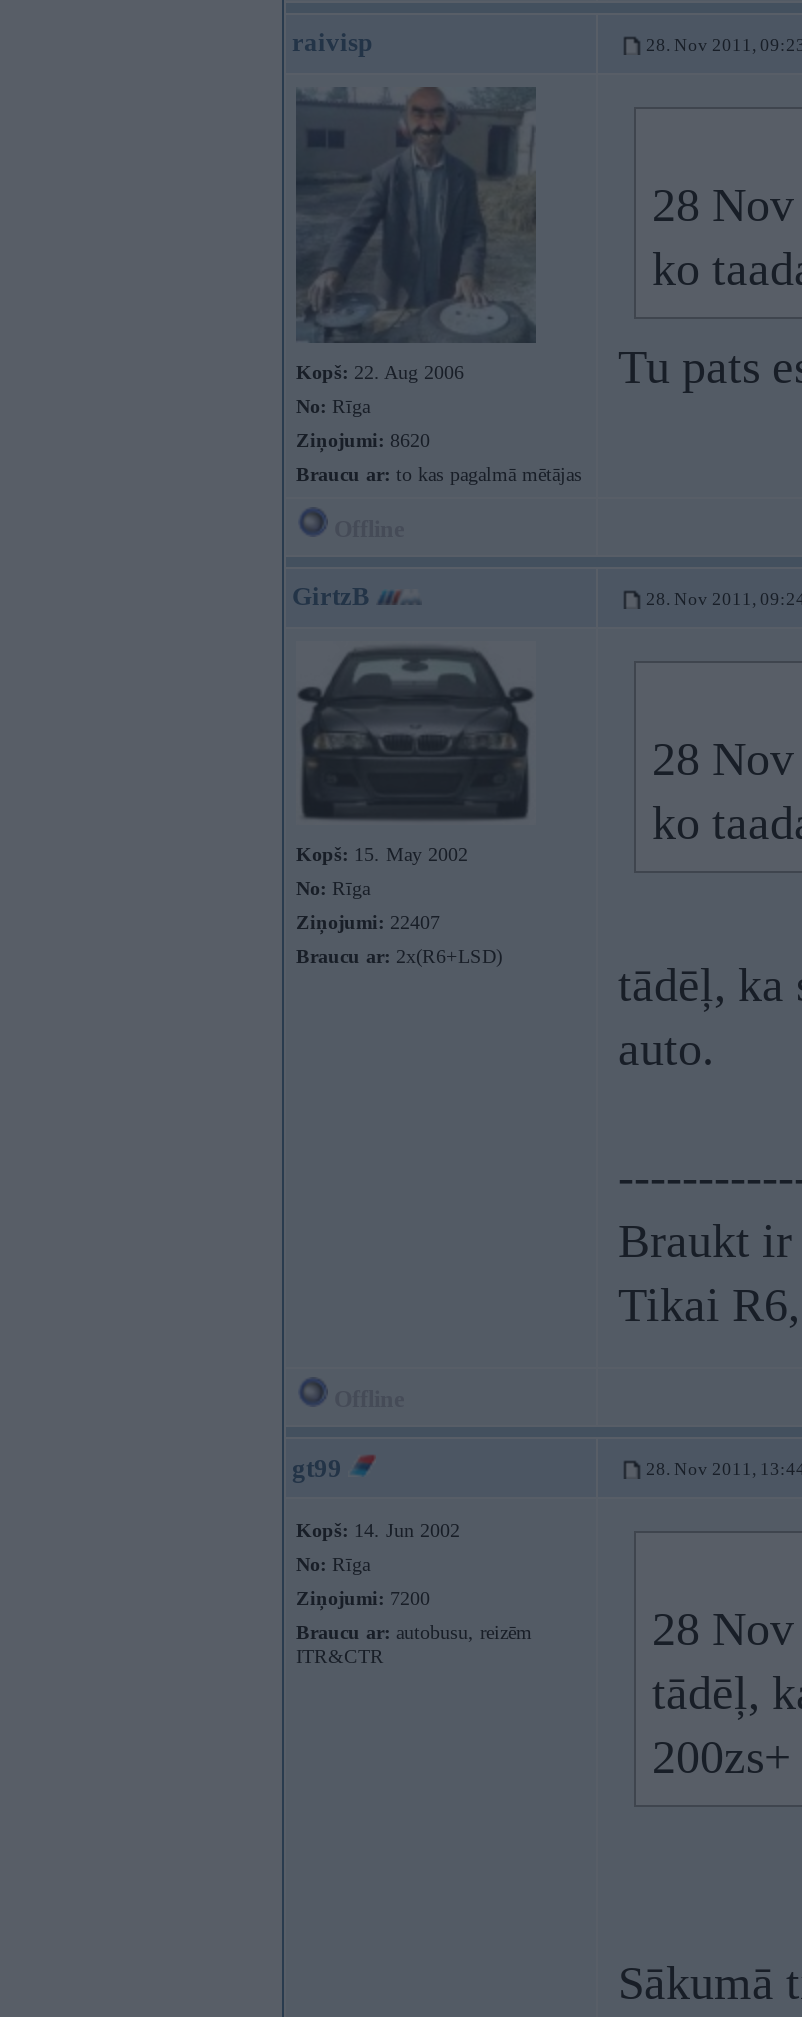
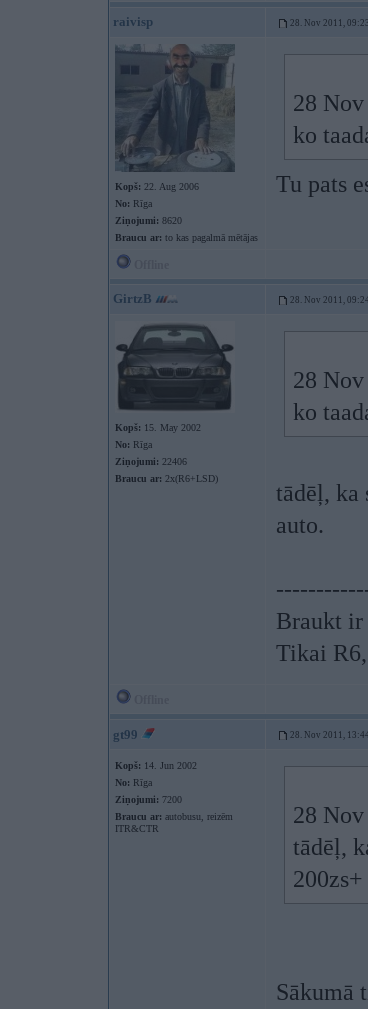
[296,911,440,933] Ziņojumi: 22407 -> [115,456,187,467] Ziņojumi: 22406

